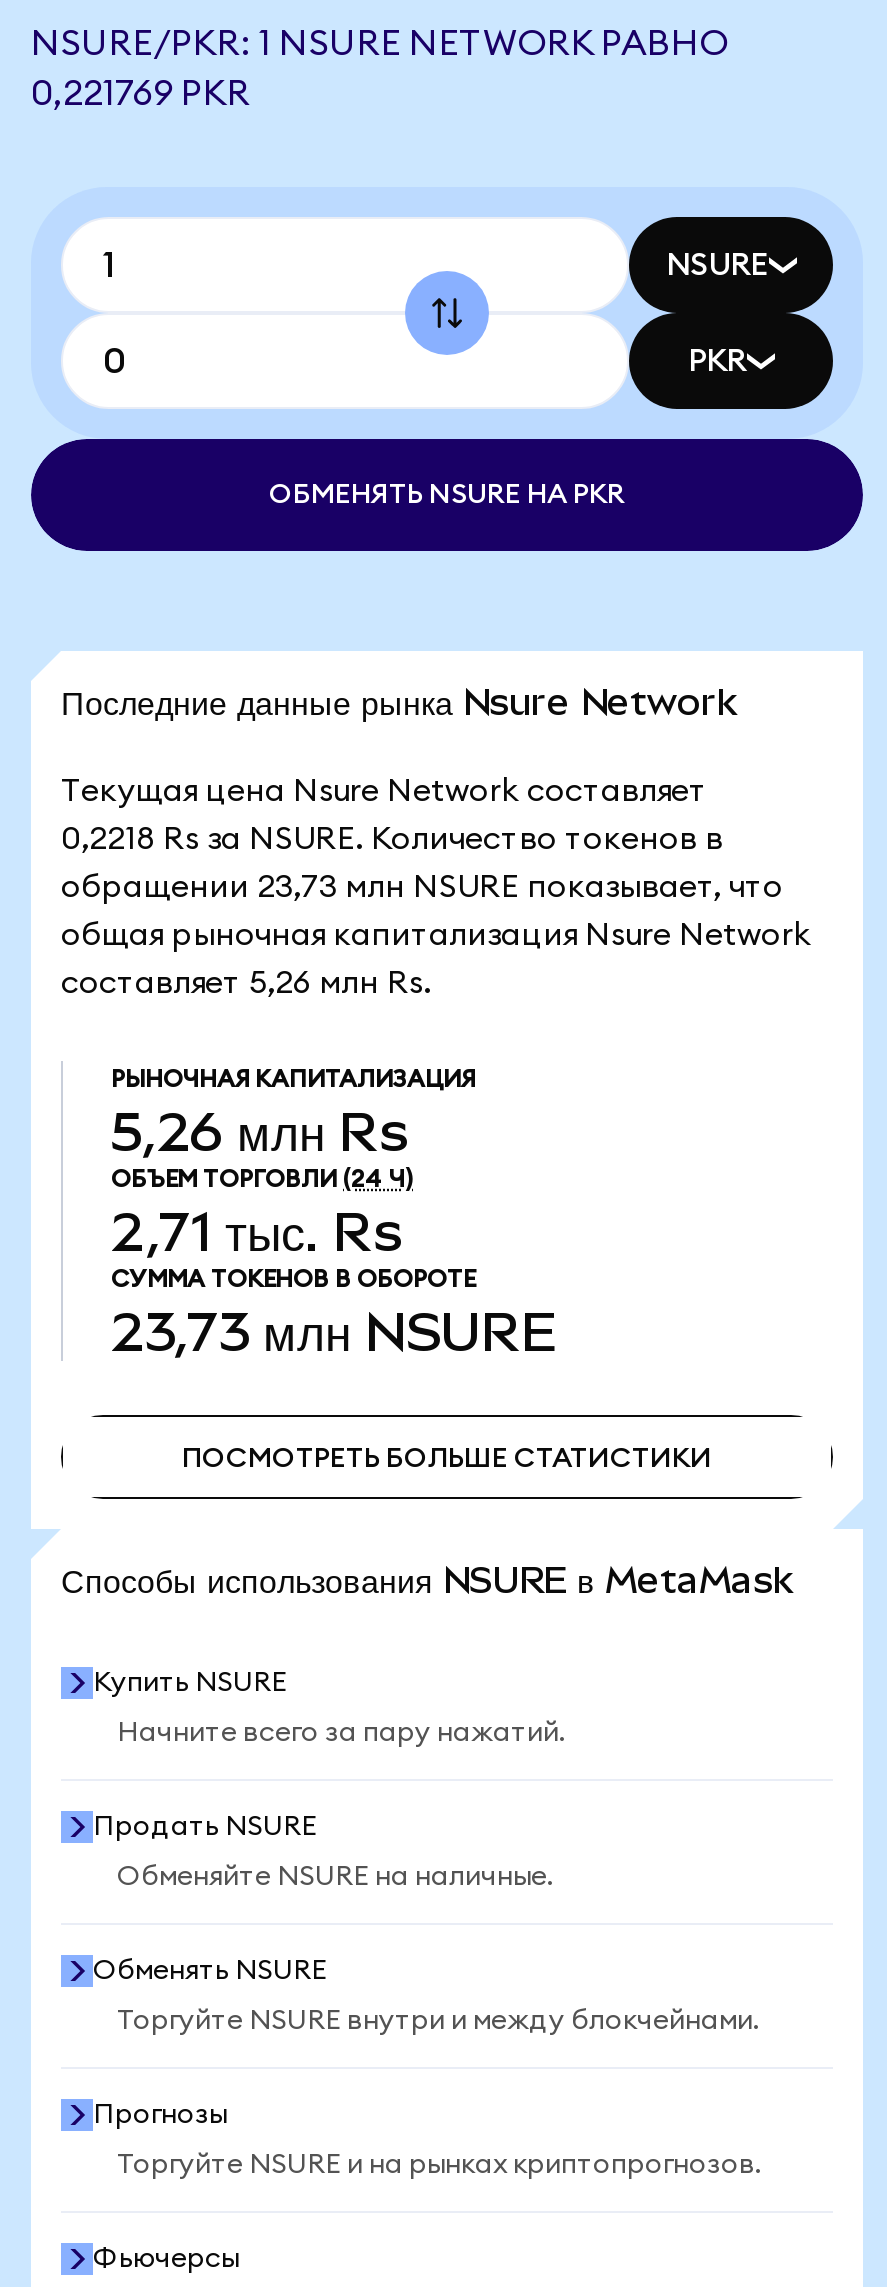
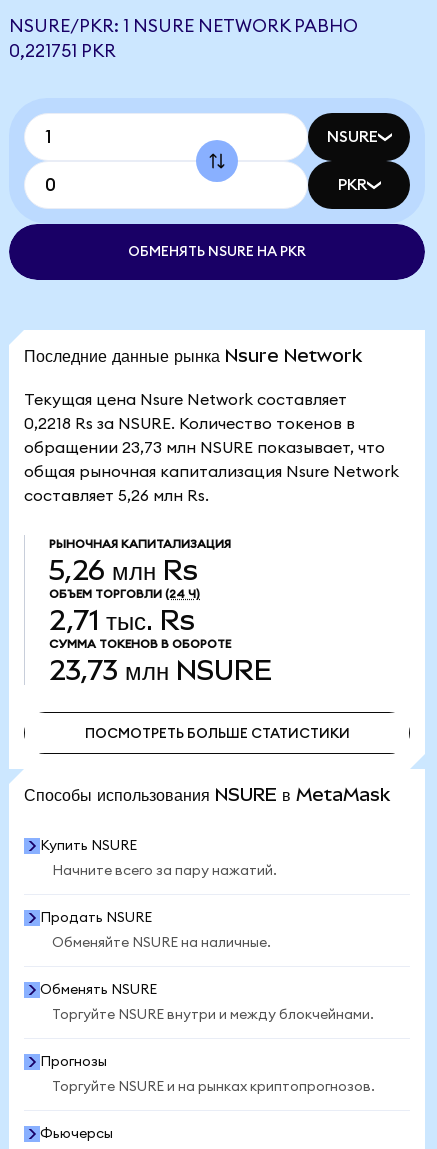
[31,75,251,111] 0,221769 PKR -> [9,42,116,60] 0,221751 PKR

